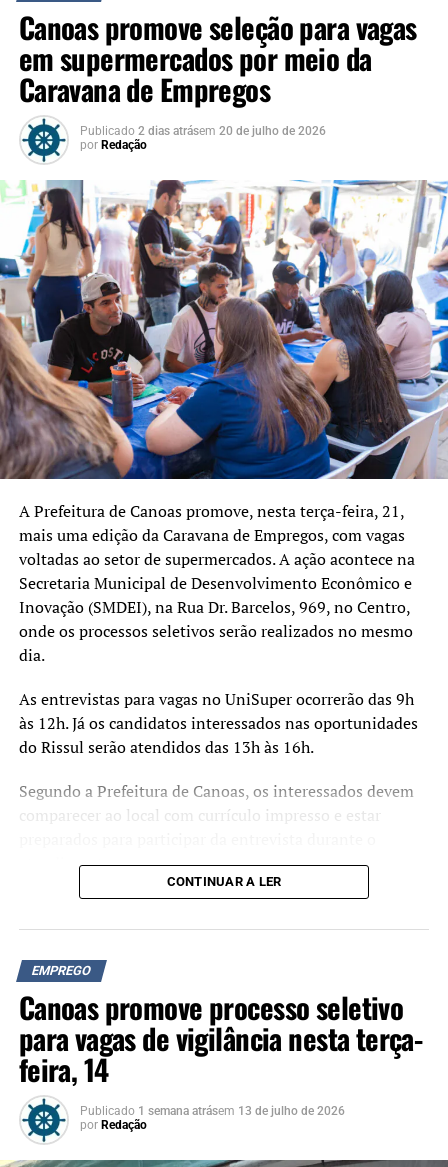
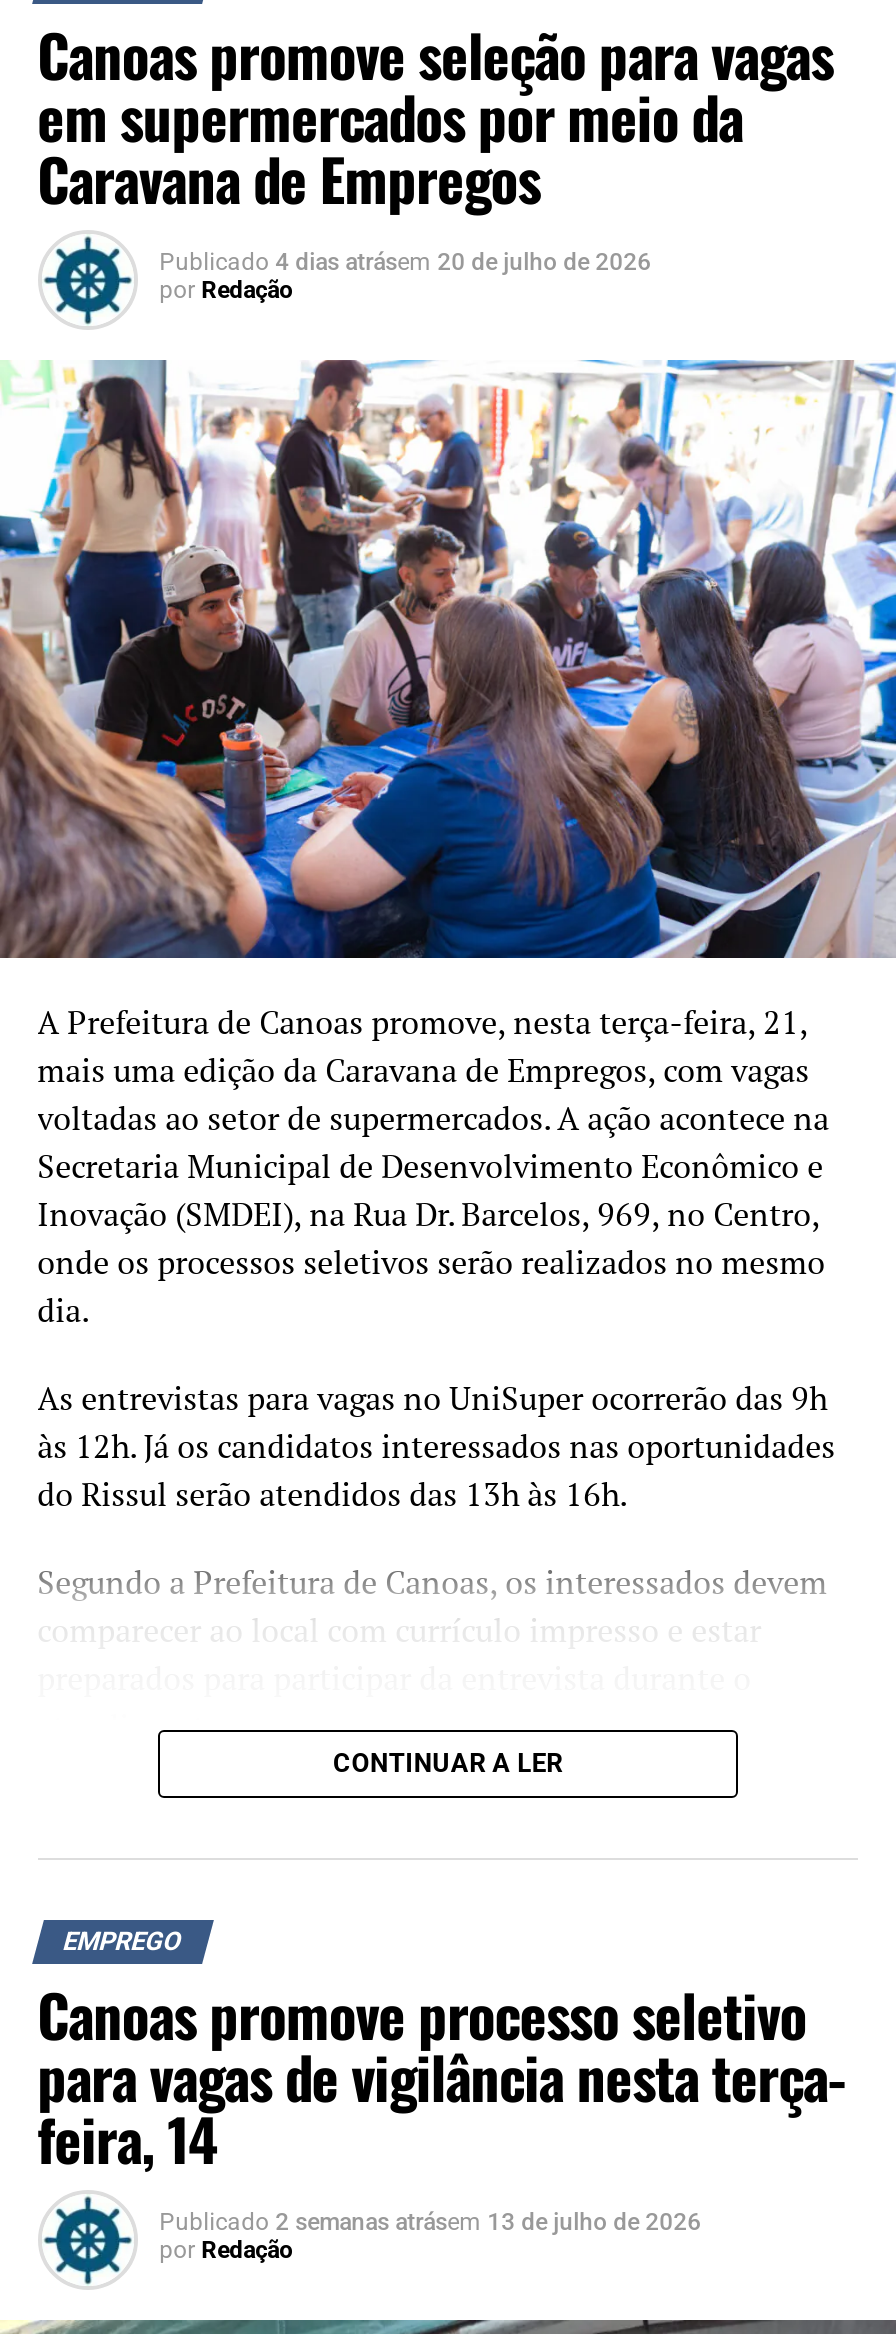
[80,124,326,138] Publicado 2 dias atrásem 20 de julho de 2026 -> [159,248,651,276] Publicado 4 dias atrásem 20 de julho de 2026
[80,1104,345,1118] Publicado 1 semana atrásem 13 de julho de 2026 -> [159,2207,701,2235] Publicado 2 semanas atrásem 13 de julho de 2026

